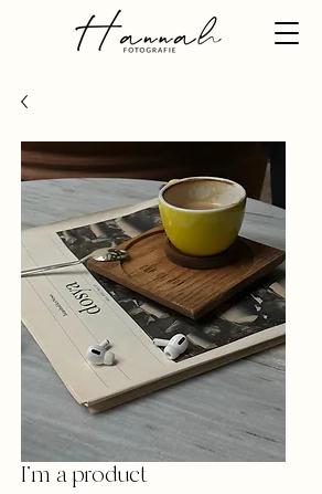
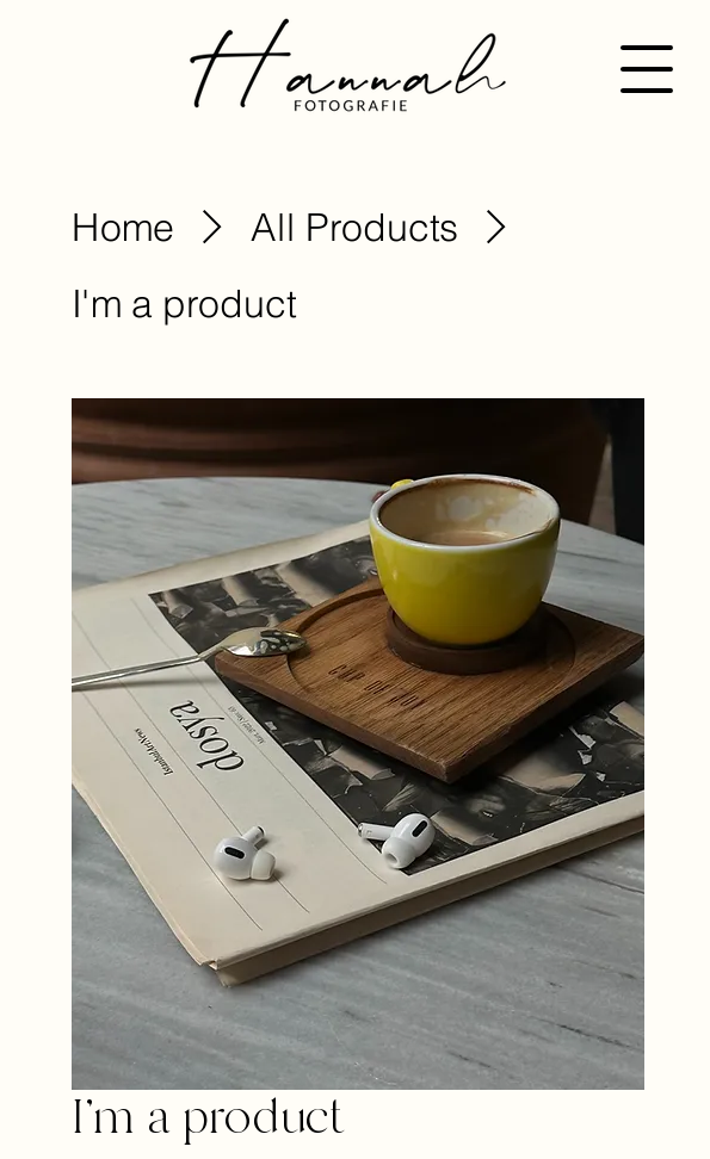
none -> [72,203,458,327] Home | All Products | I'm a product

